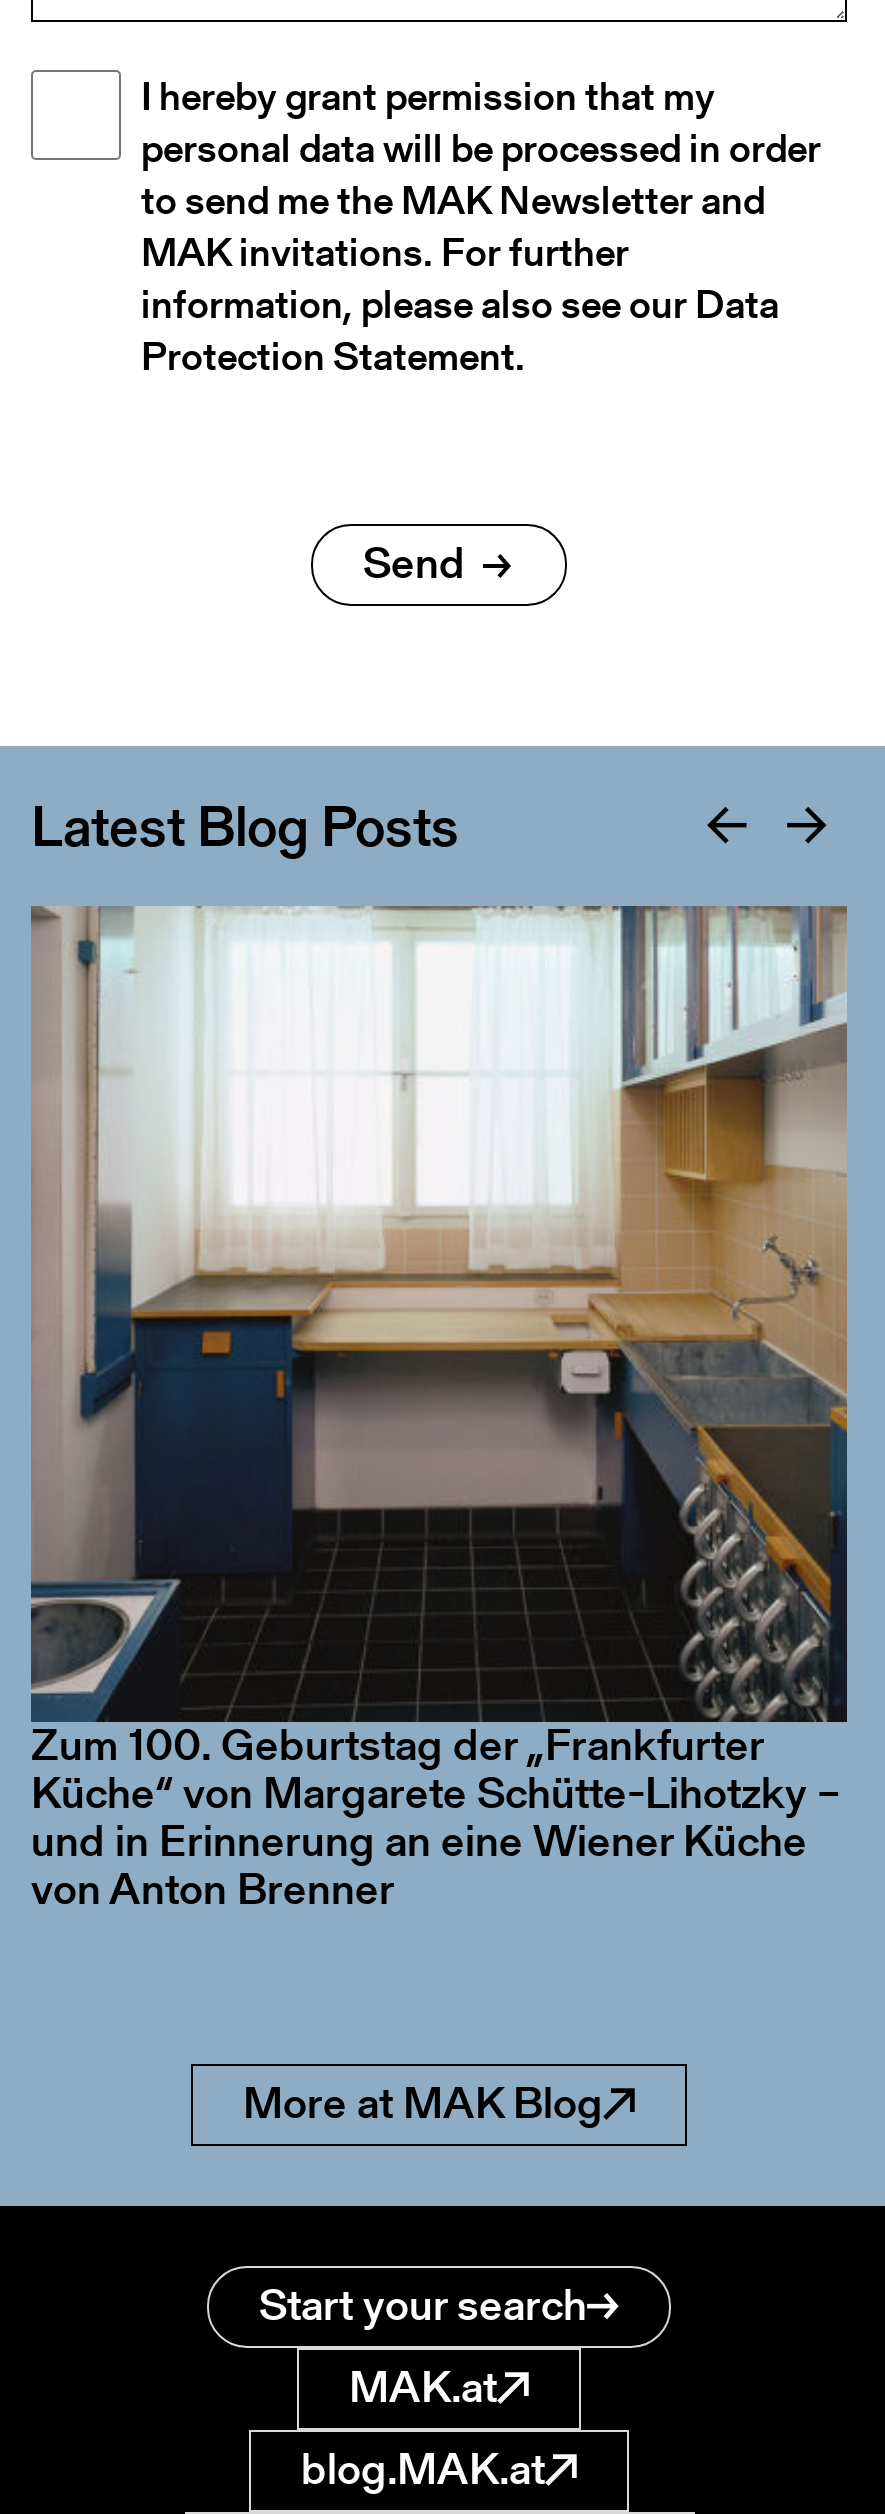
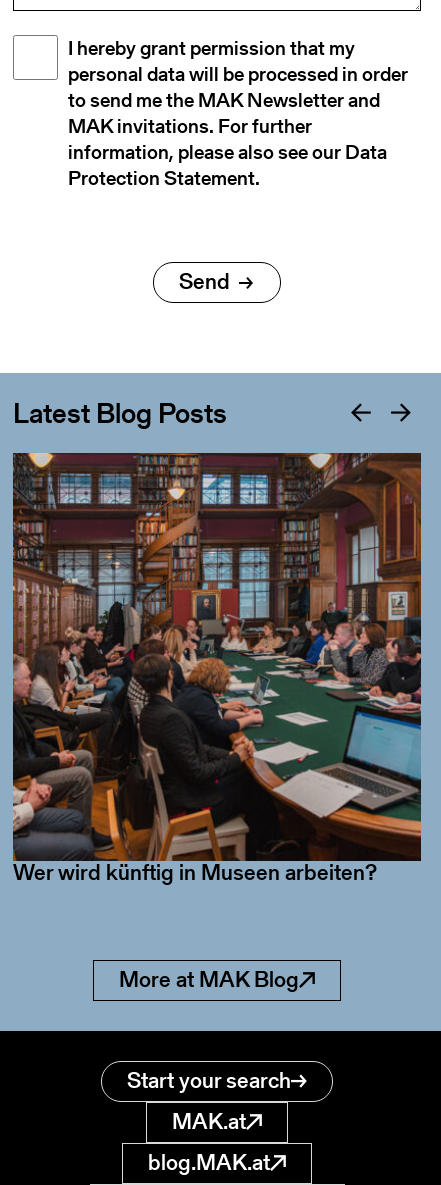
[31,906,849,1716] [image] -> [12,452,422,801] [image]
[31,1714,841,1920] Zum 100. Geburtstag der „Frankfurter | Küche“ von Margarete Schütte-Lihotzky – | und in Erinnerung an eine Wiener Küche | von Anton Brenner -> [13,857,377,888] Wer wird künftig in Museen arbeiten?

